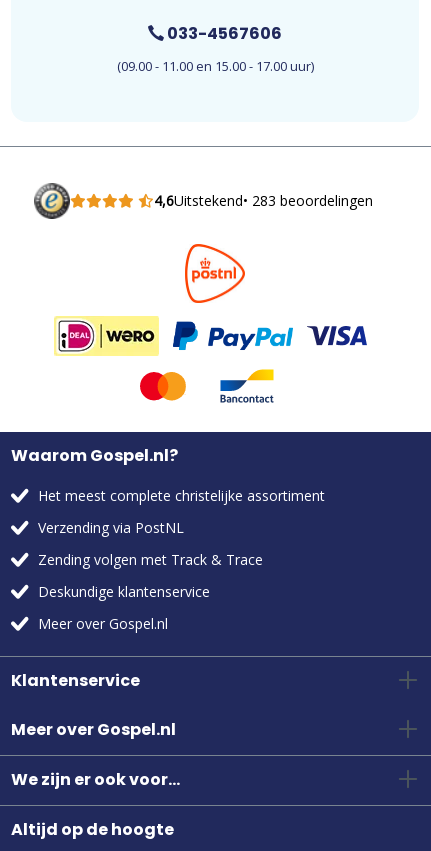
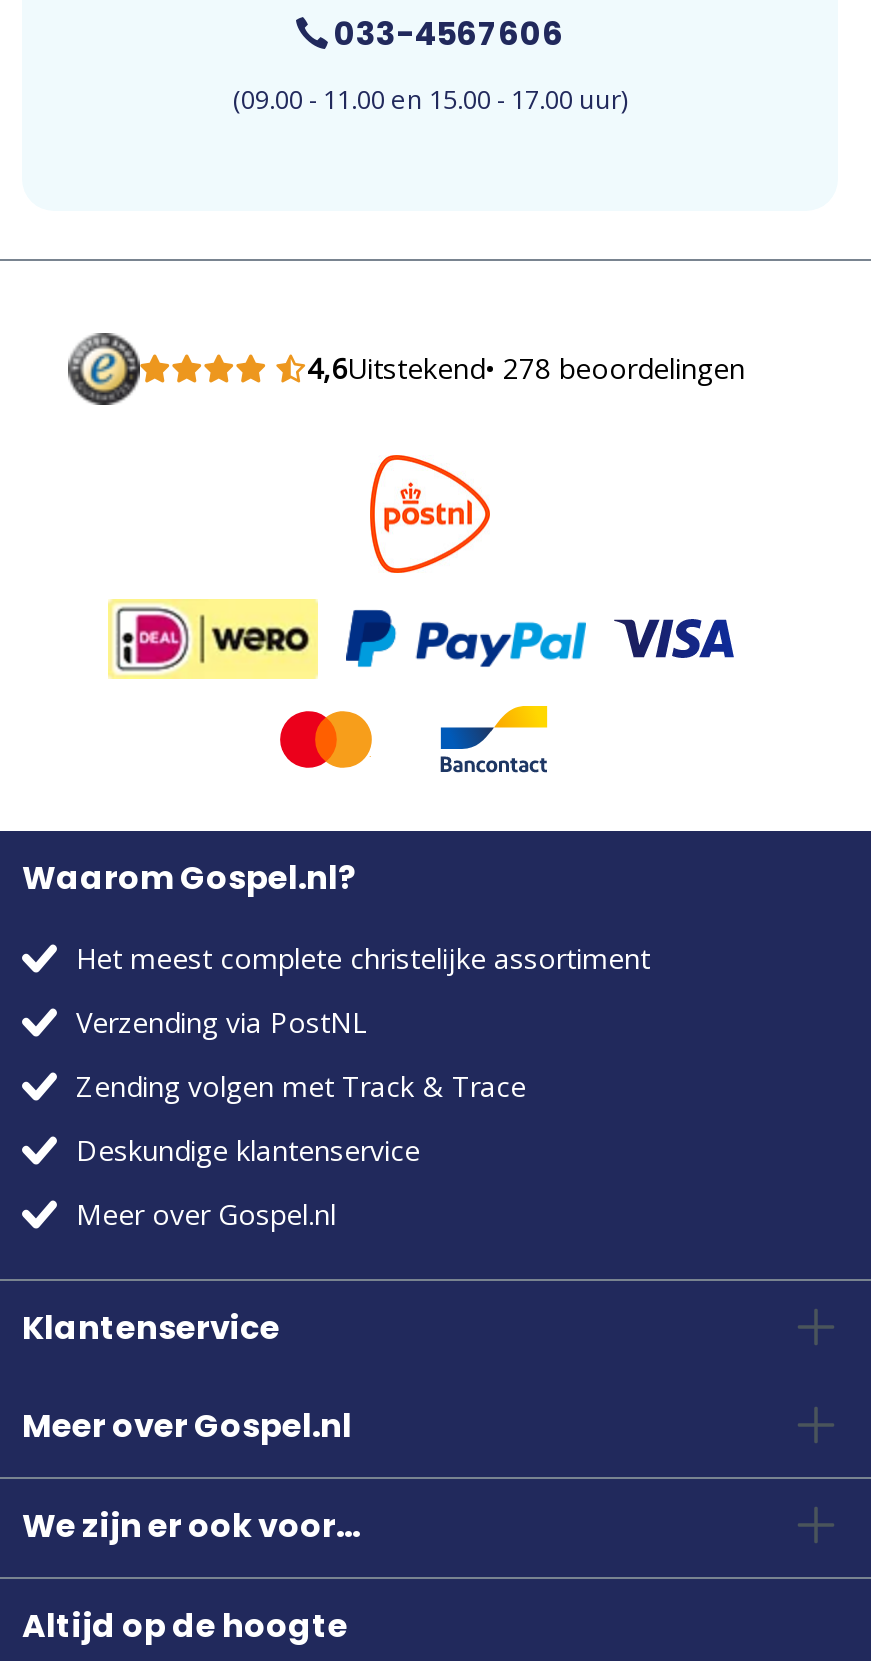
[153,191,372,210] 4,6Uitstekend • 283 beoordelingen -> [307,349,745,387] 4,6Uitstekend • 278 beoordelingen

